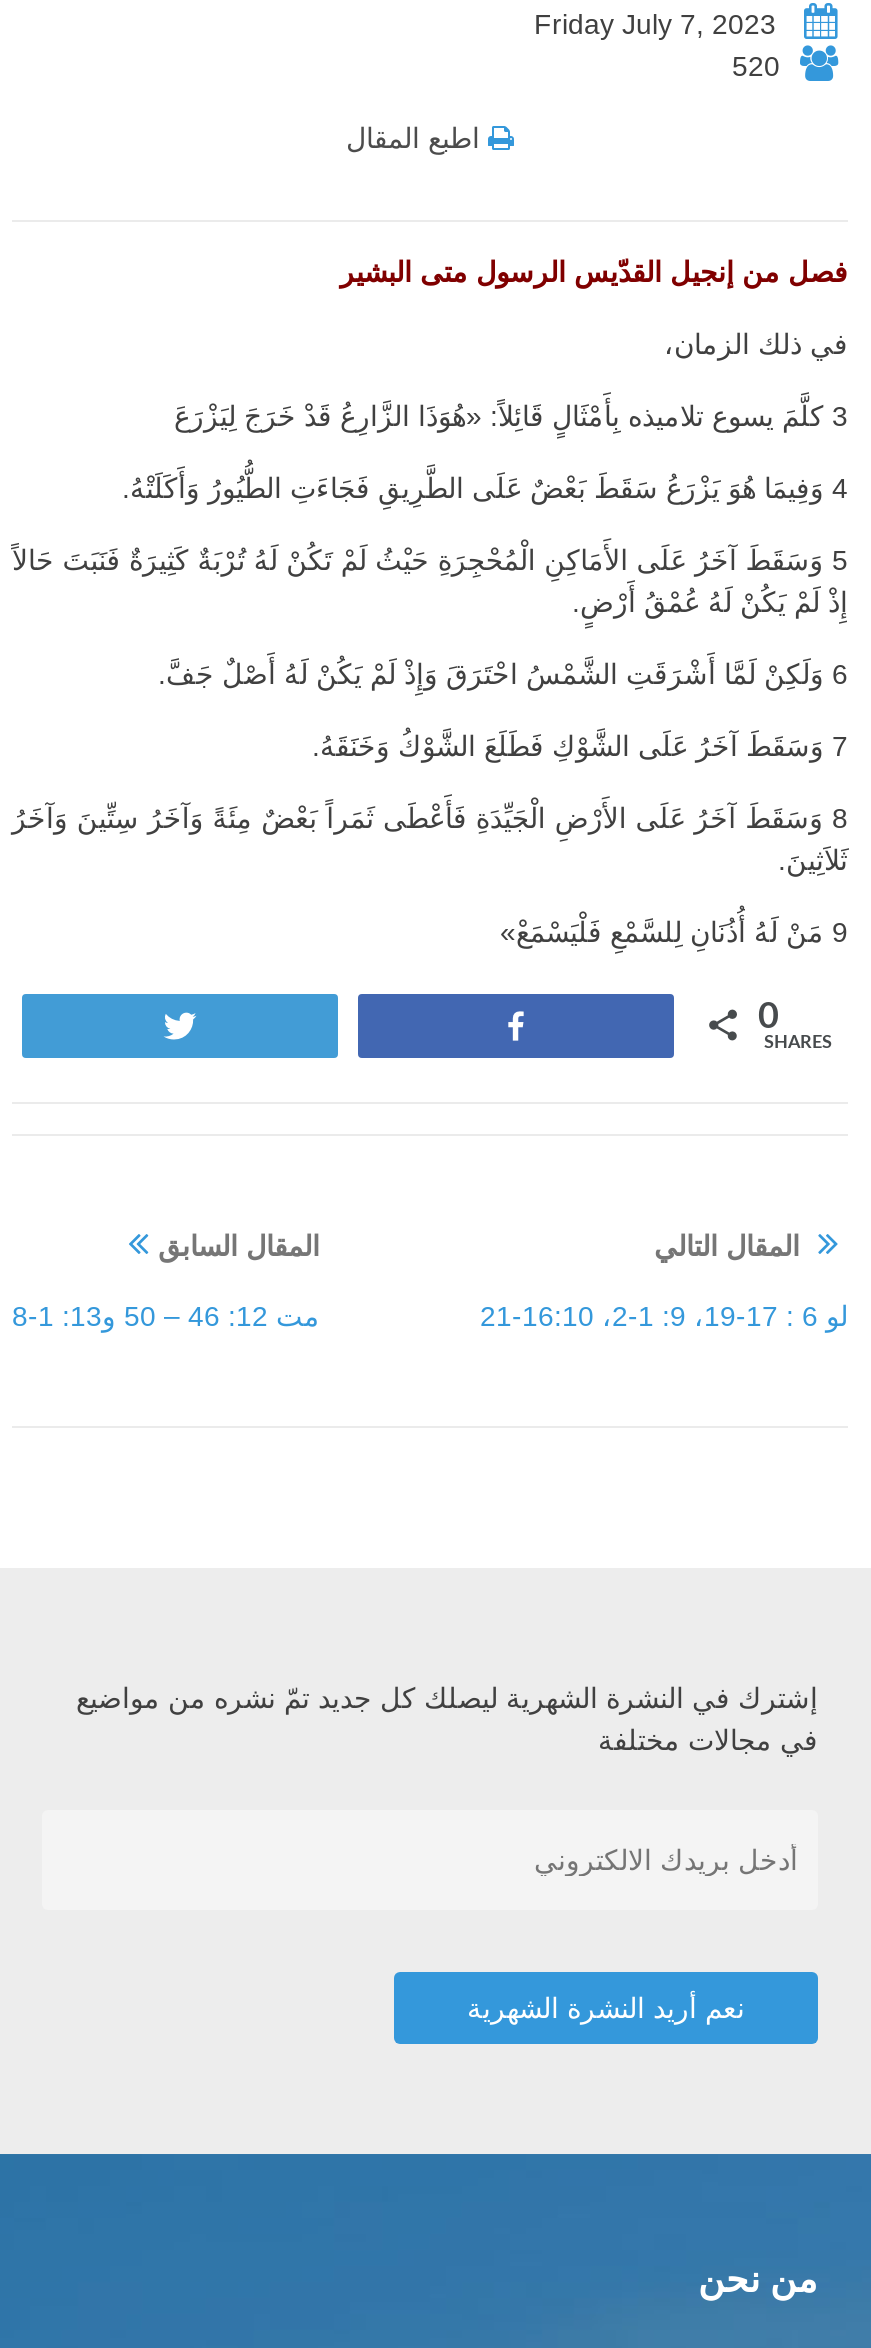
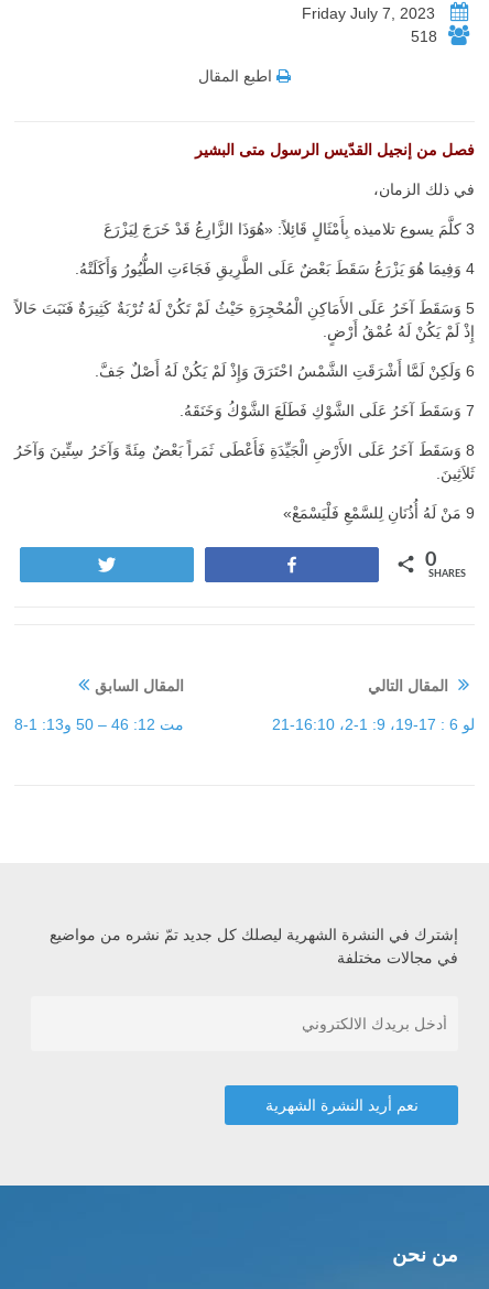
[732,49,780,81] 520 -> [411,27,437,45] 518

